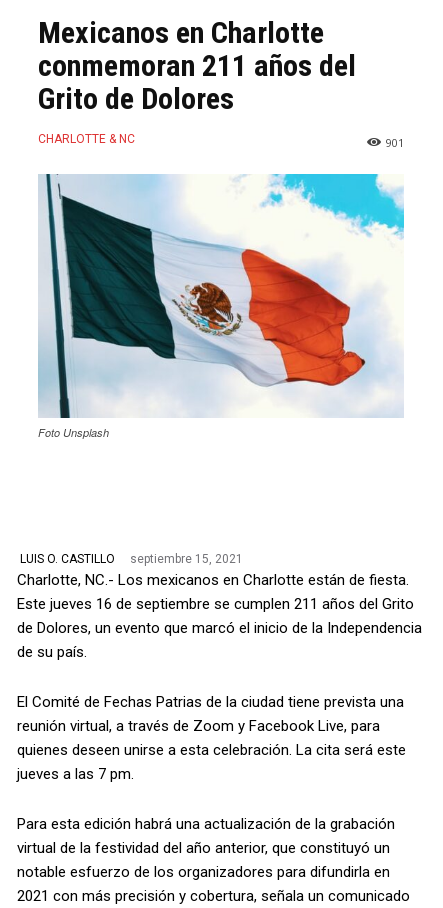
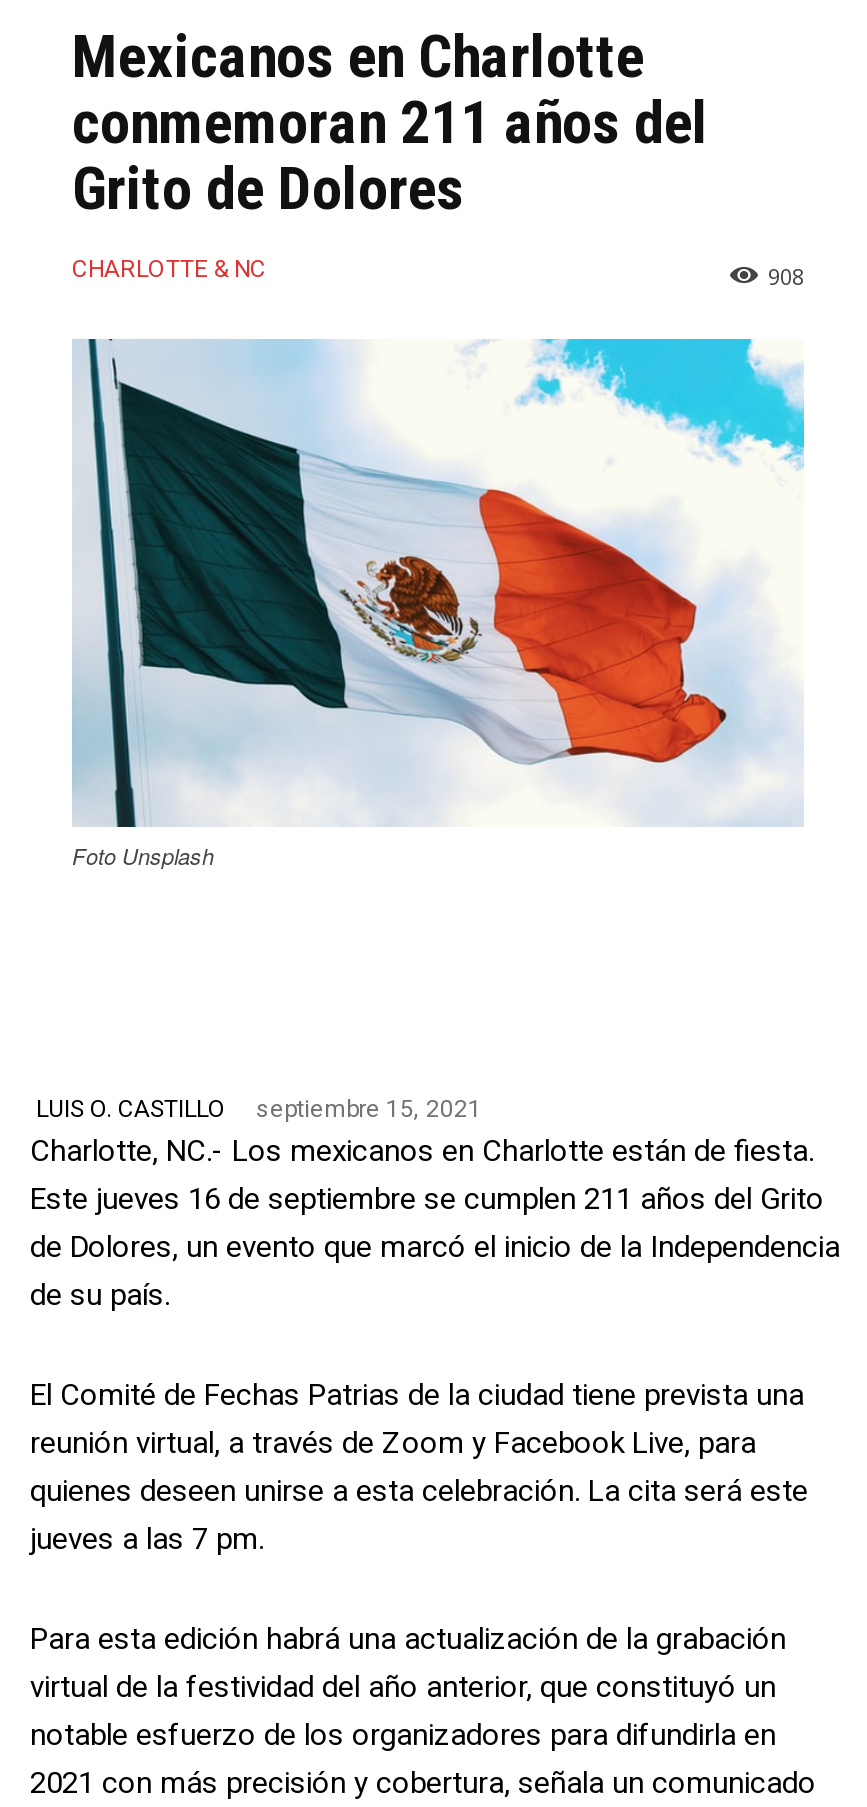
[386,135,404,150] 901 -> [768,260,804,290] 908

